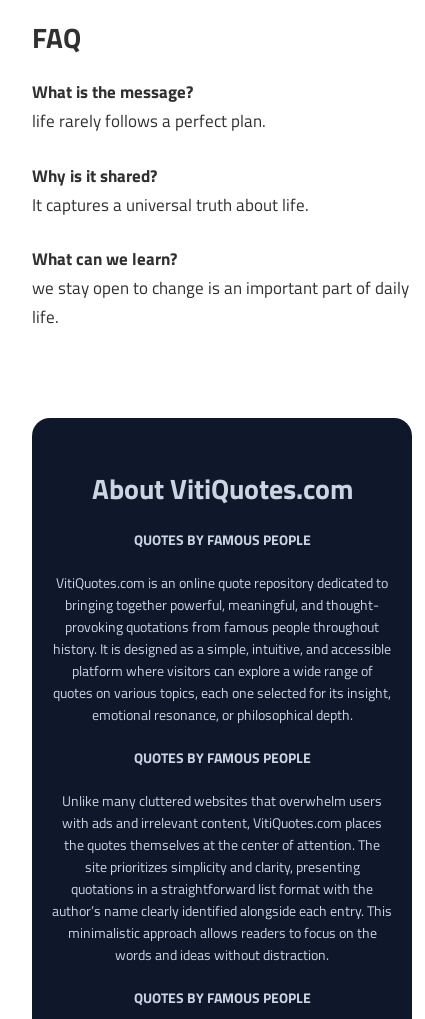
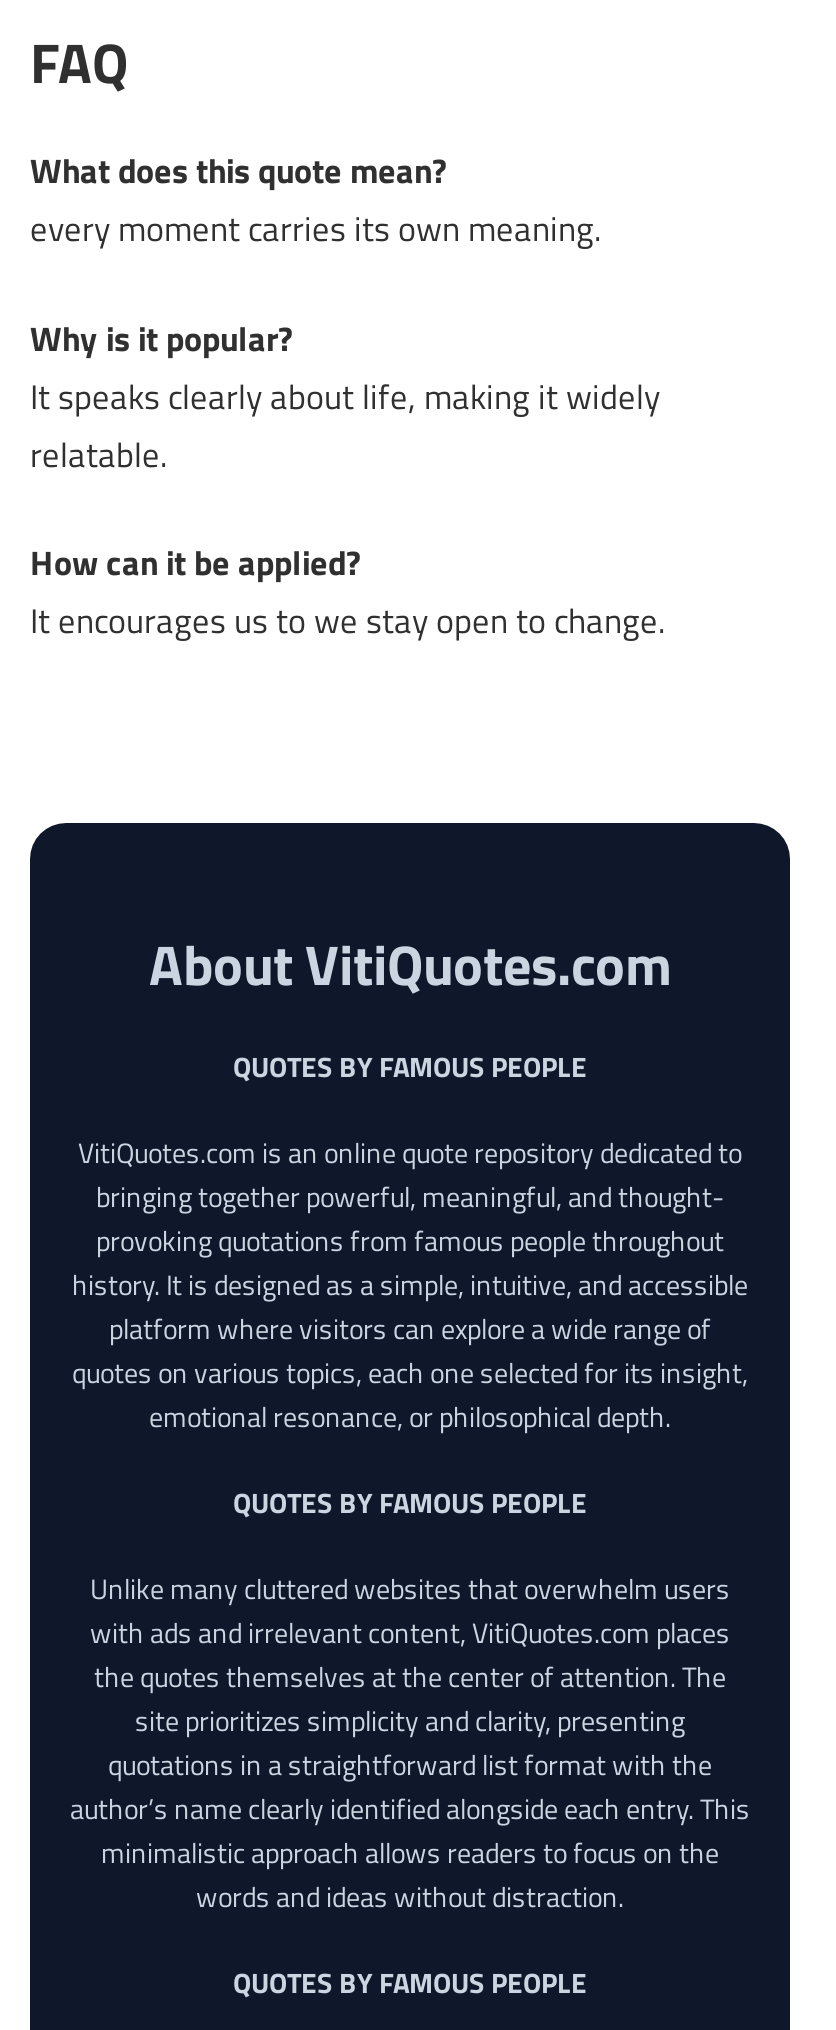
[32,79,266,134] What is the message? | life rarely follows a perfect plan. -> [30,145,602,255] What does this quote mean? | every moment carries its own meaning.
[32,162,309,217] Why is it shared? | It captures a universal truth about life. -> [30,312,660,480] Why is it popular? | It speaks clearly about life, making it widely | relatable.
[32,246,409,330] What can we learn? | we stay open to change is an important part of daily | life. -> [30,537,666,647] How can it be applied? | It encourages us to we stay open to change.

